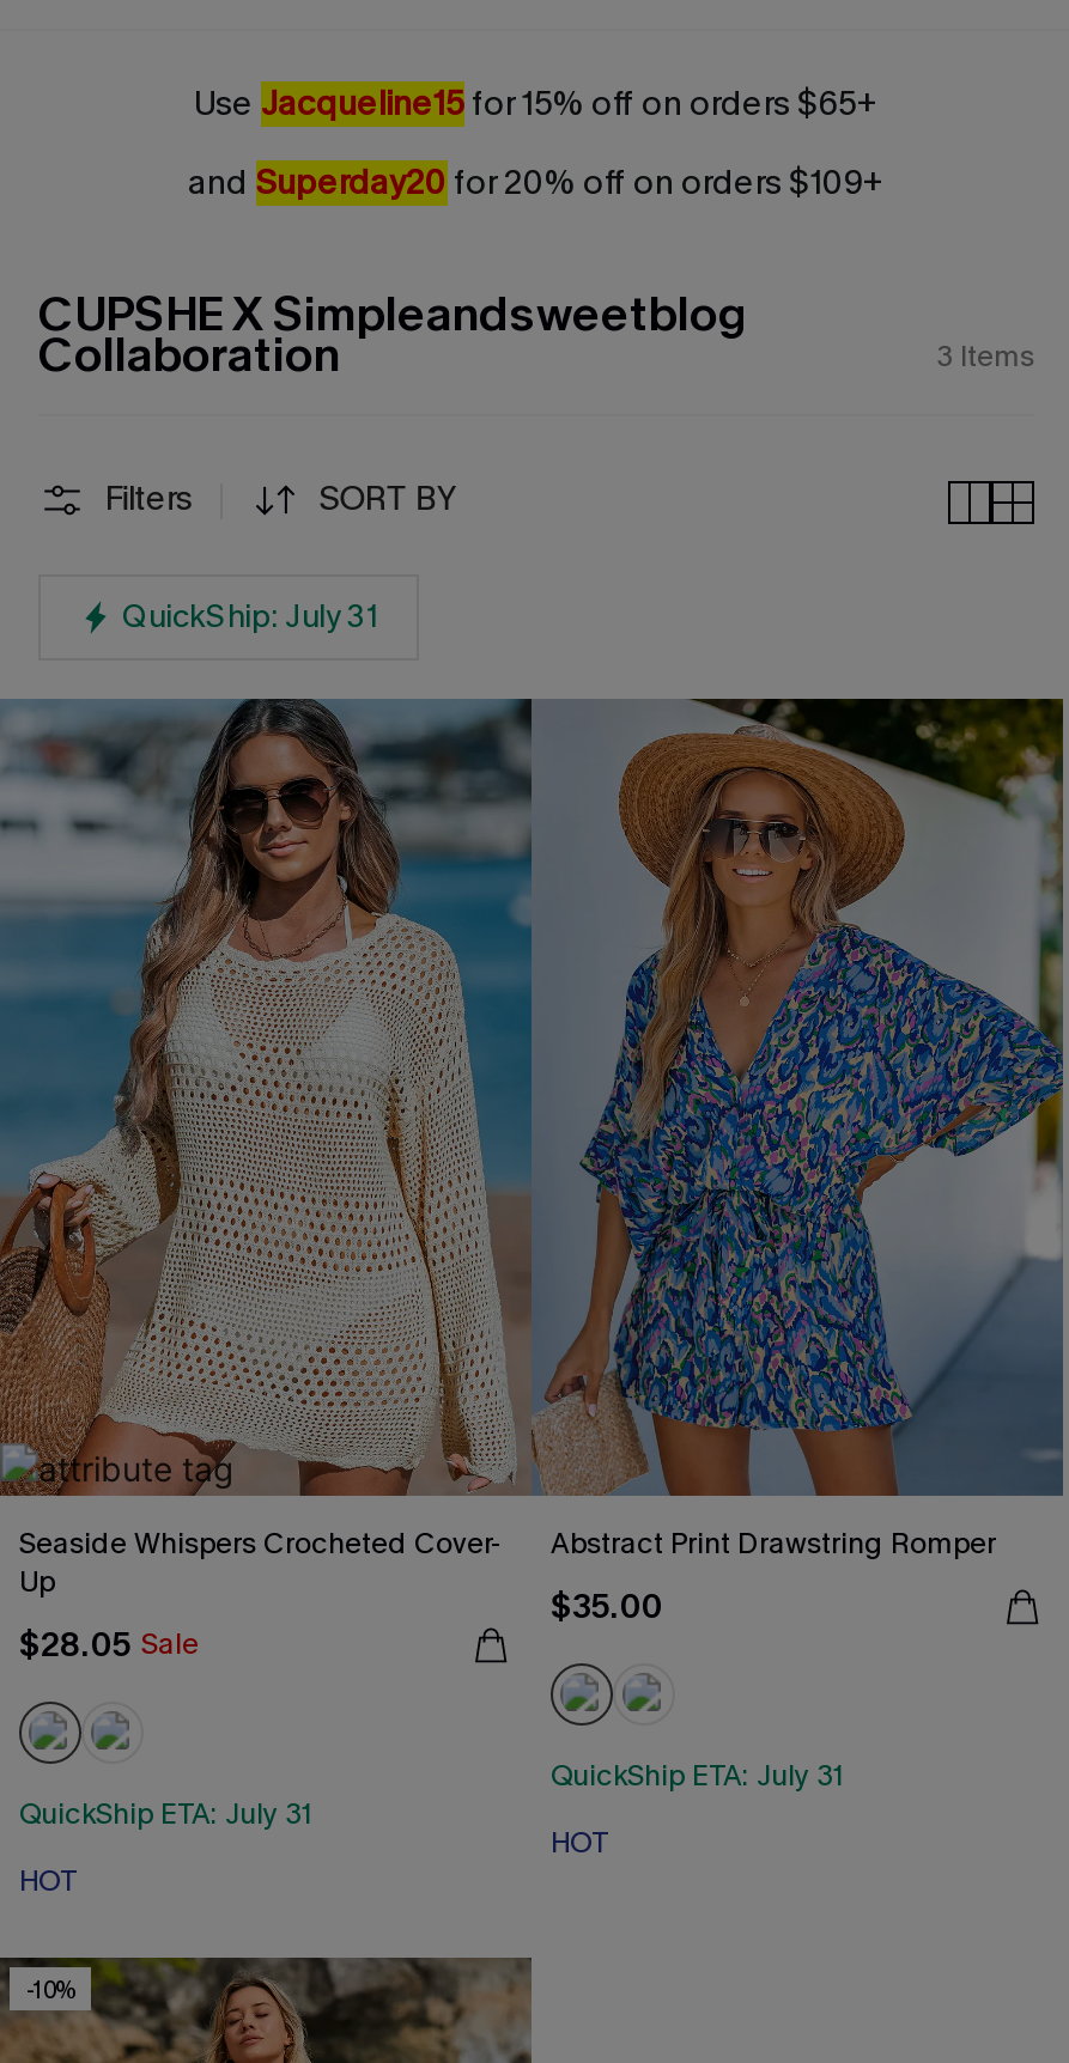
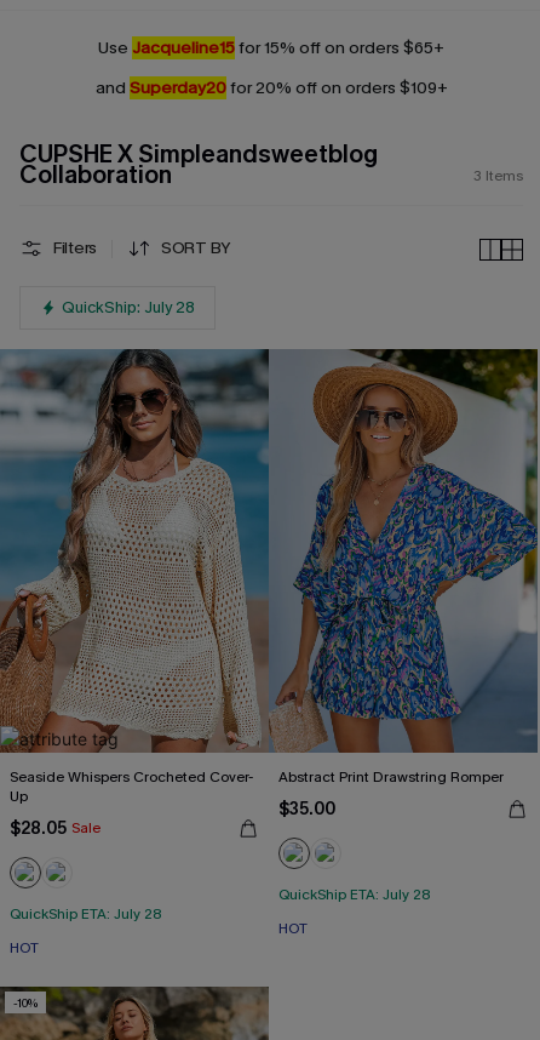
[122,596,378,637] QuickShip: July 31 -> [62,297,195,318] QuickShip: July 28
[551,1757,843,1795] QuickShip ETA: July 31 -> [278,885,431,904] QuickShip ETA: July 28
[19,1795,311,1833] QuickShip ETA: July 31 -> [10,904,162,924] QuickShip ETA: July 28

